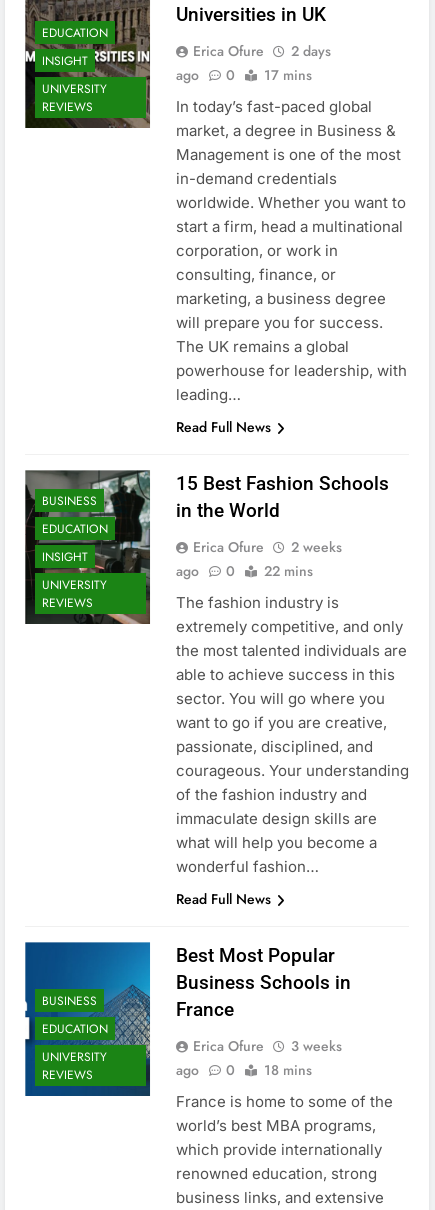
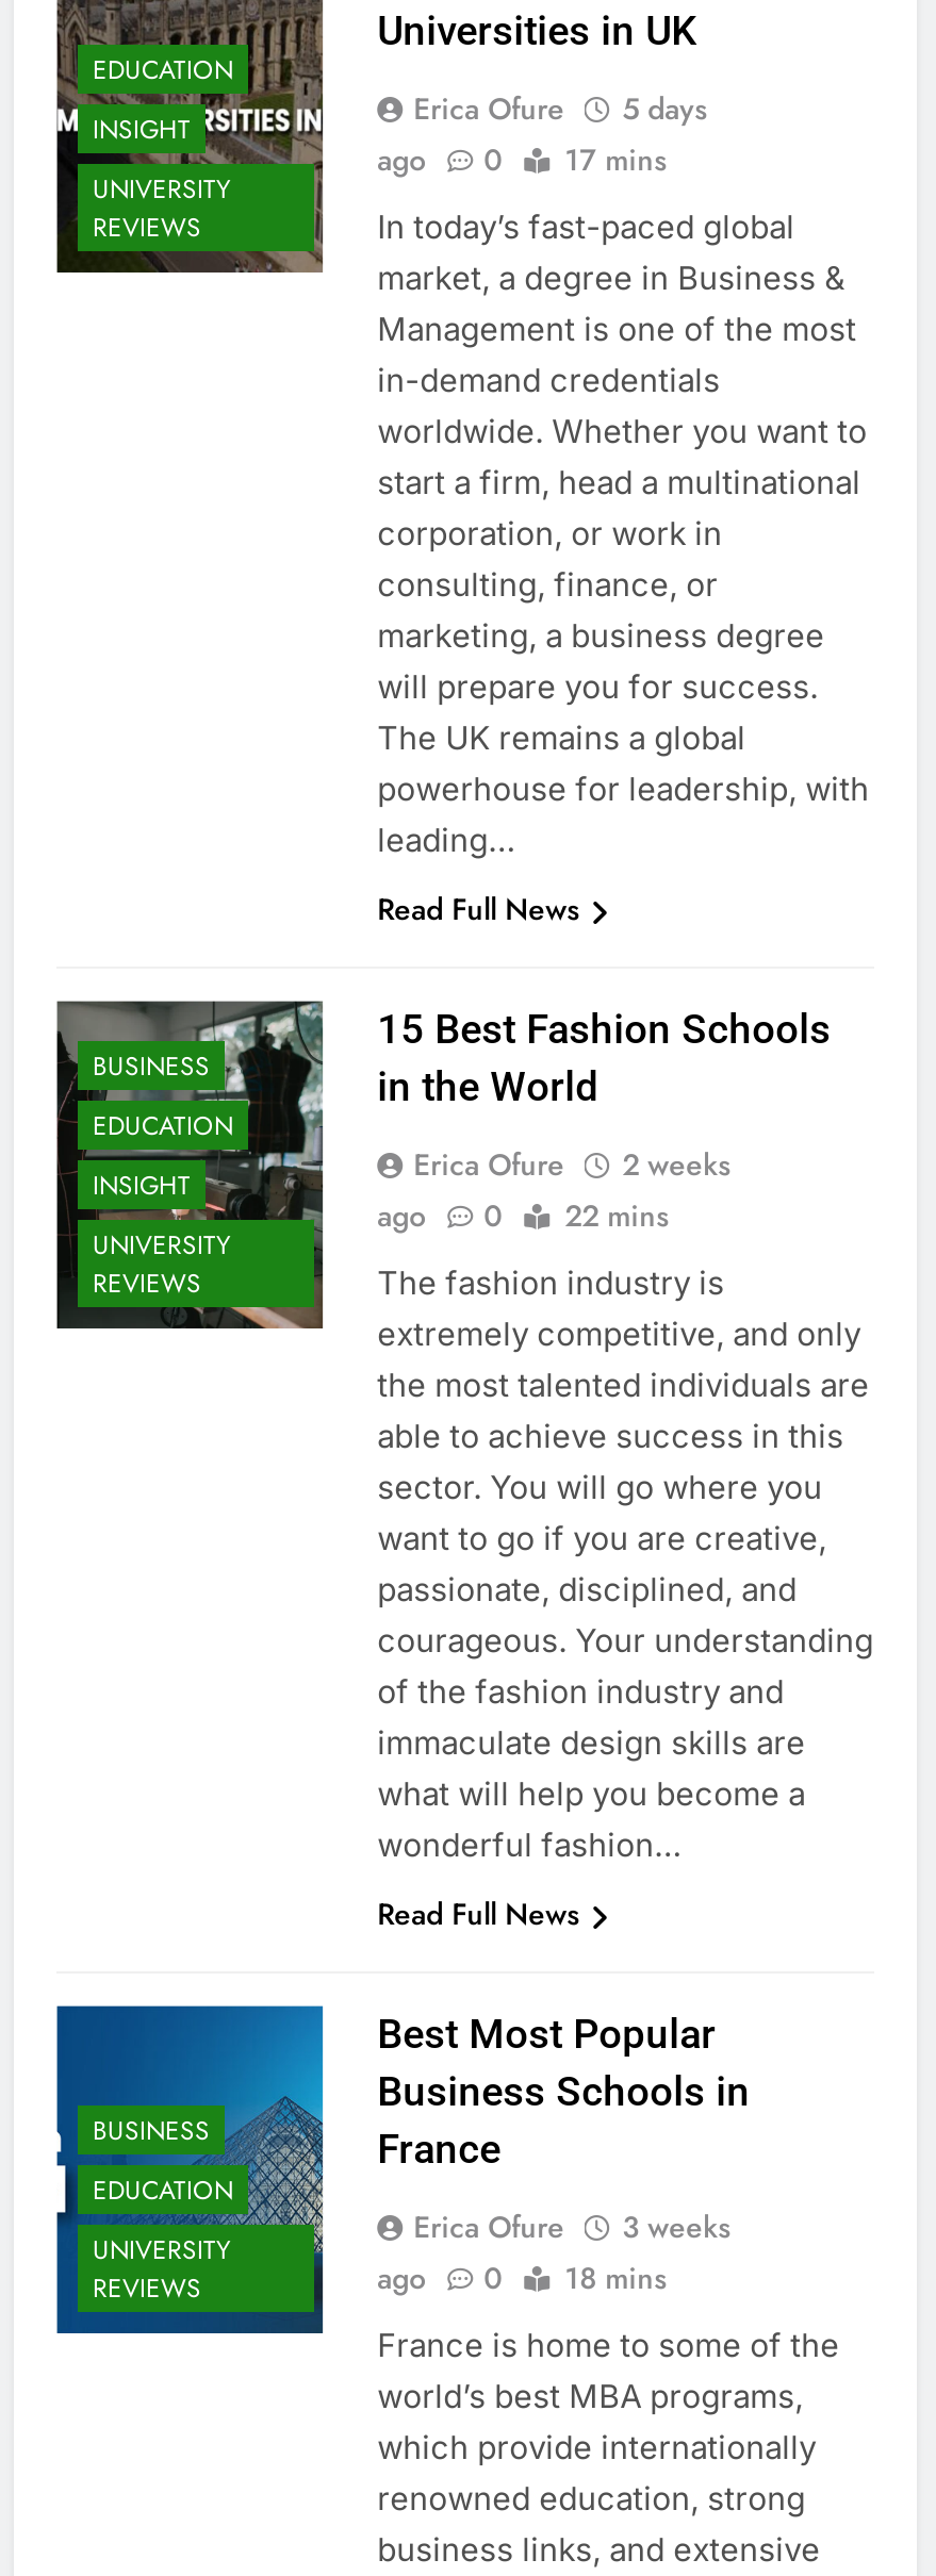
[193,41,331,61] Erica Ofure 2 days -> [413,87,707,130] Erica Ofure 5 days

